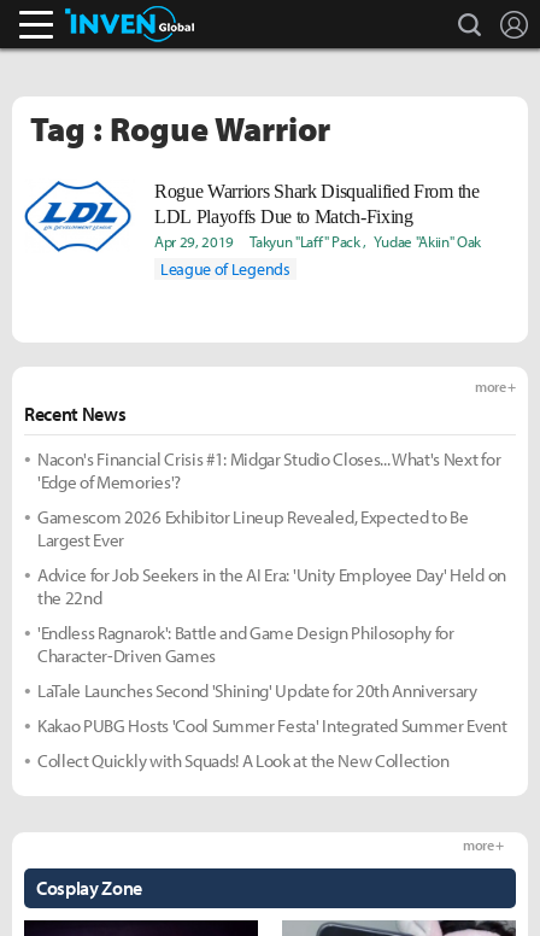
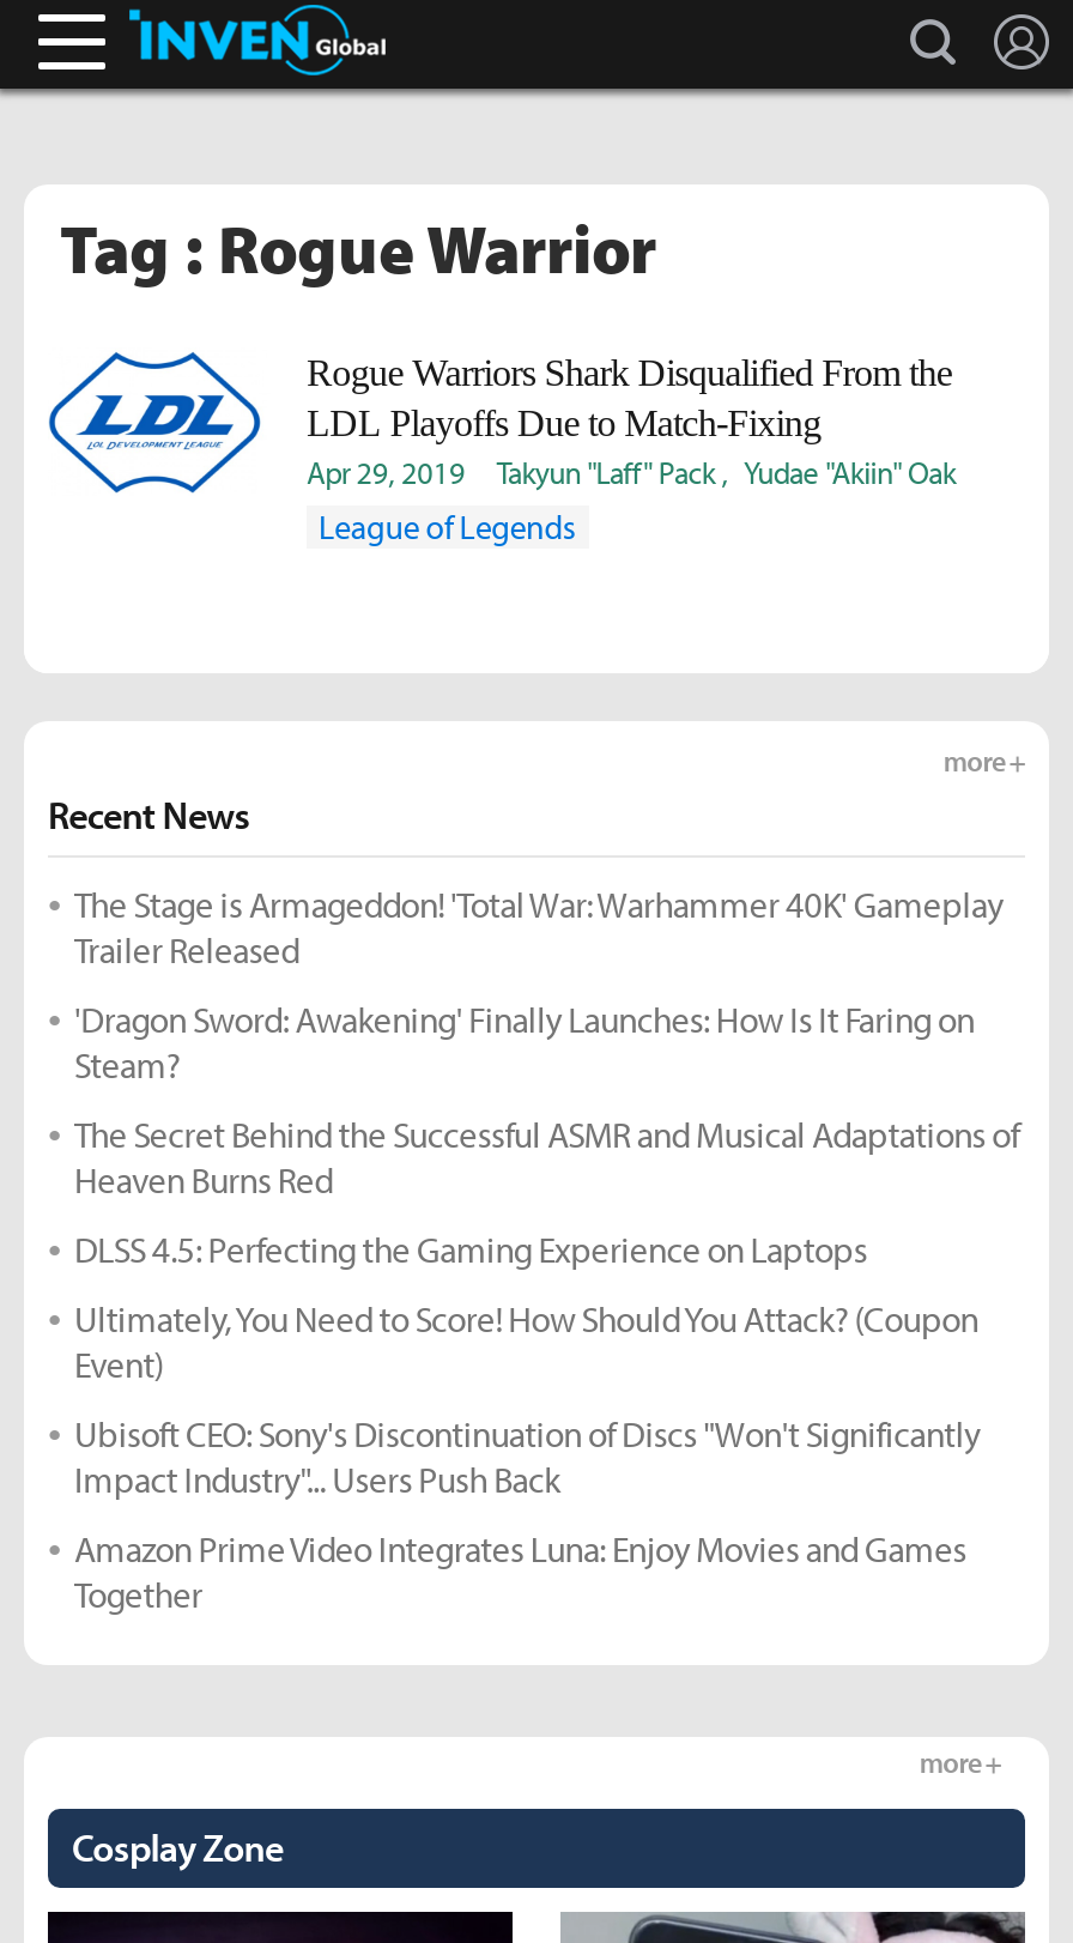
[37,447,500,493] Nacon's Financial Crisis #1: Midgar Studio Closes... What's Next for | 'Edge of Memories'? -> [74,882,1003,973] The Stage is Armageddon! 'Total War: Warhammer 40K' Gameplay | Trailer Released
[37,505,468,551] Gamescom 2026 Exhibitor Lineup Revealed, Expected to Be | Largest Ever -> [74,997,974,1088] 'Dragon Sword: Awakening' Finally Launches: How Is It Faring on | Steam?
[37,563,506,609] Advice for Job Seekers in the AI Era: 'Unity Employee Day' Held on | the 22nd -> [74,1112,1019,1203] The Secret Behind the Successful ASMR and Musical Adaptations of | Heaven Burns Red
[37,621,454,667] 'Endless Ragnarok': Battle and Game Design Philosophy for | Character-Driven Games -> [74,1227,867,1272] DLSS 4.5: Perfecting the Gaming Experience on Laptops
[37,679,477,702] LaTale Launches Second 'Shining' Update for 20th Anniversary -> [74,1296,978,1387] Ultimately, You Need to Score! How Should You Attack? (Coupon | Event)
[37,714,507,737] Kakao PUBG Hosts 'Cool Summer Festa' Integrated Summer Event -> [74,1411,980,1502] Ubisoft CEO: Sony's Discontinuation of Discs "Won't Significantly | Impact Industry"... Users Push Back
[37,749,449,772] Collect Quickly with Squads! A Look at the New Collection -> [74,1526,966,1617] Amazon Prime Video Integrates Luna: Enjoy Movies and Games | Together

